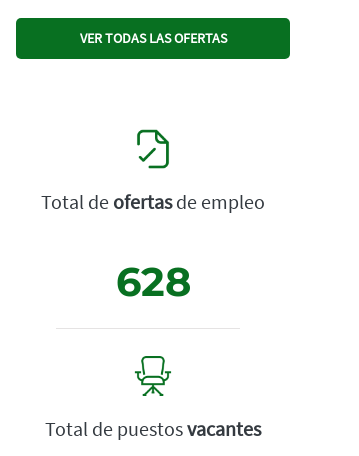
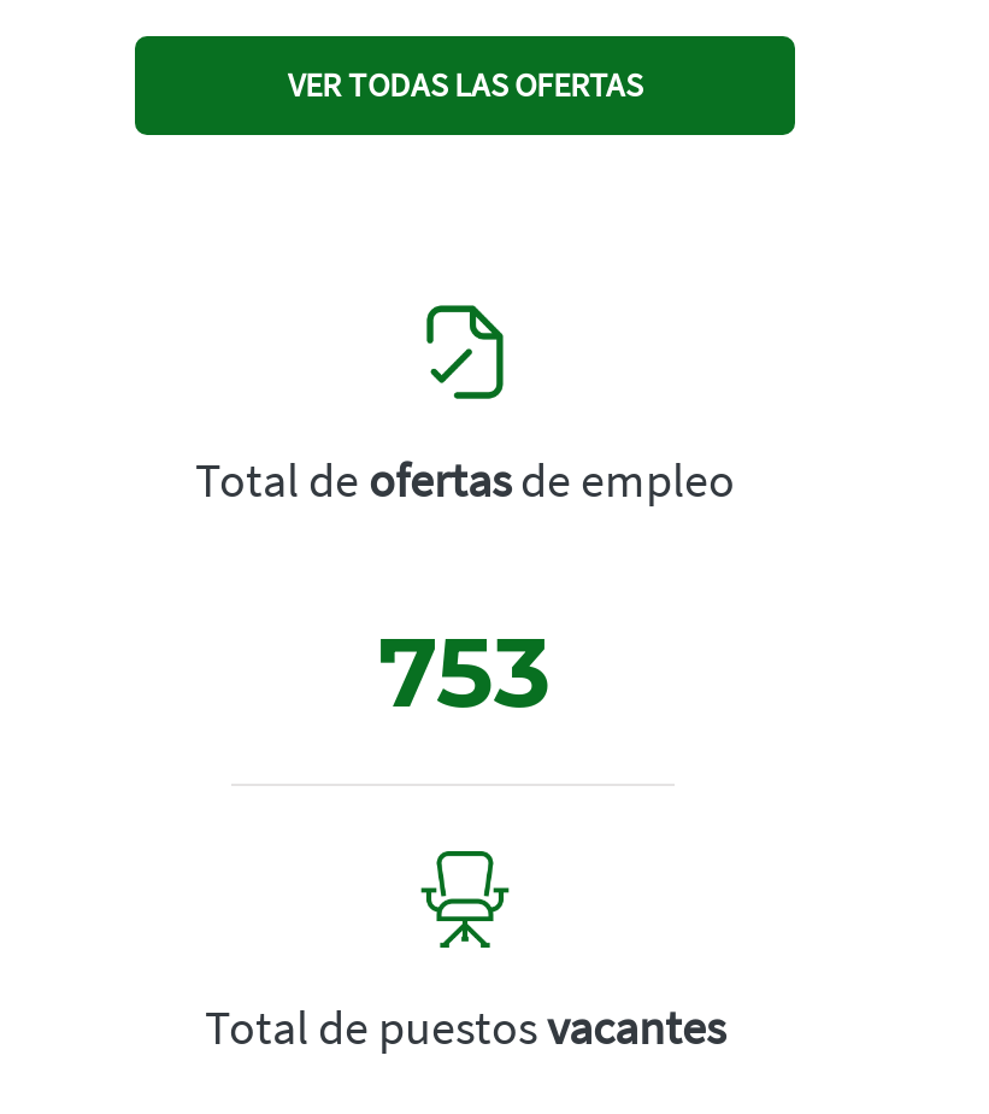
[115,257,190,306] 628 -> [378,613,552,731] 753

